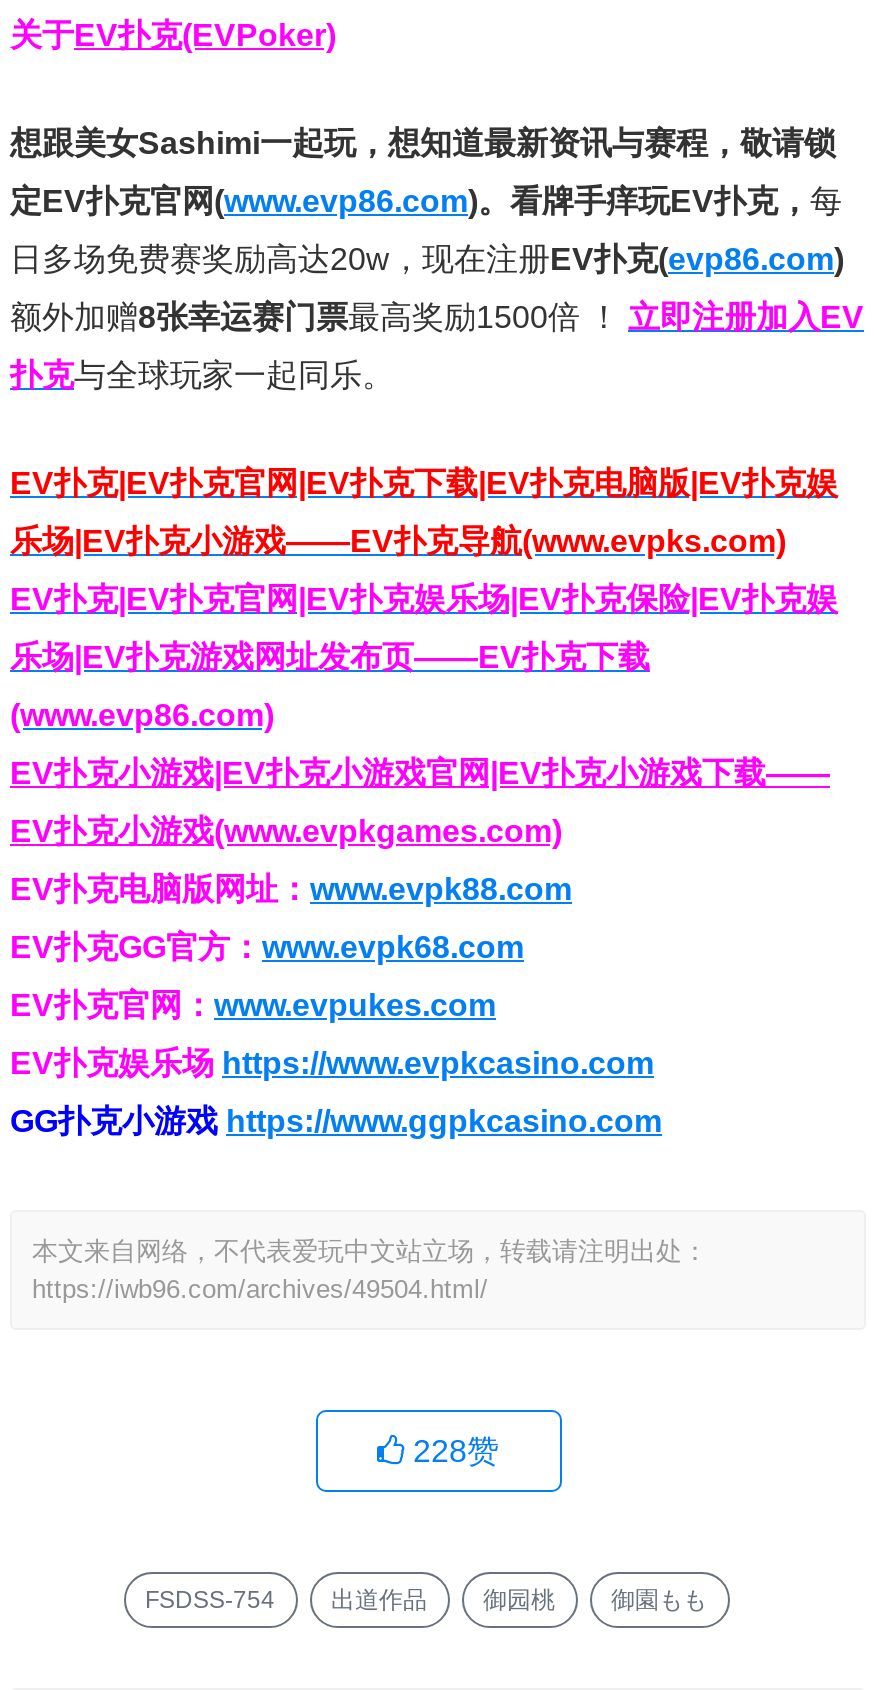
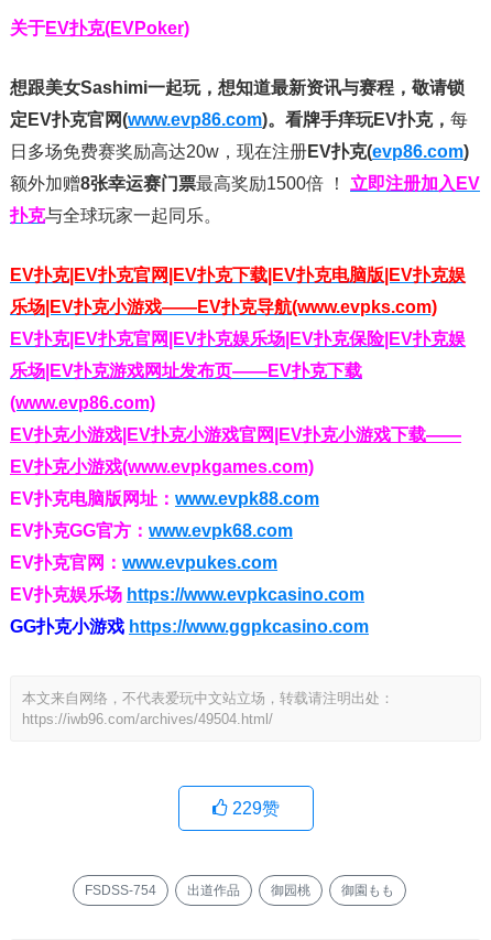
[405,1434,499,1468] 228赞 -> [227,799,279,817] 229赞

